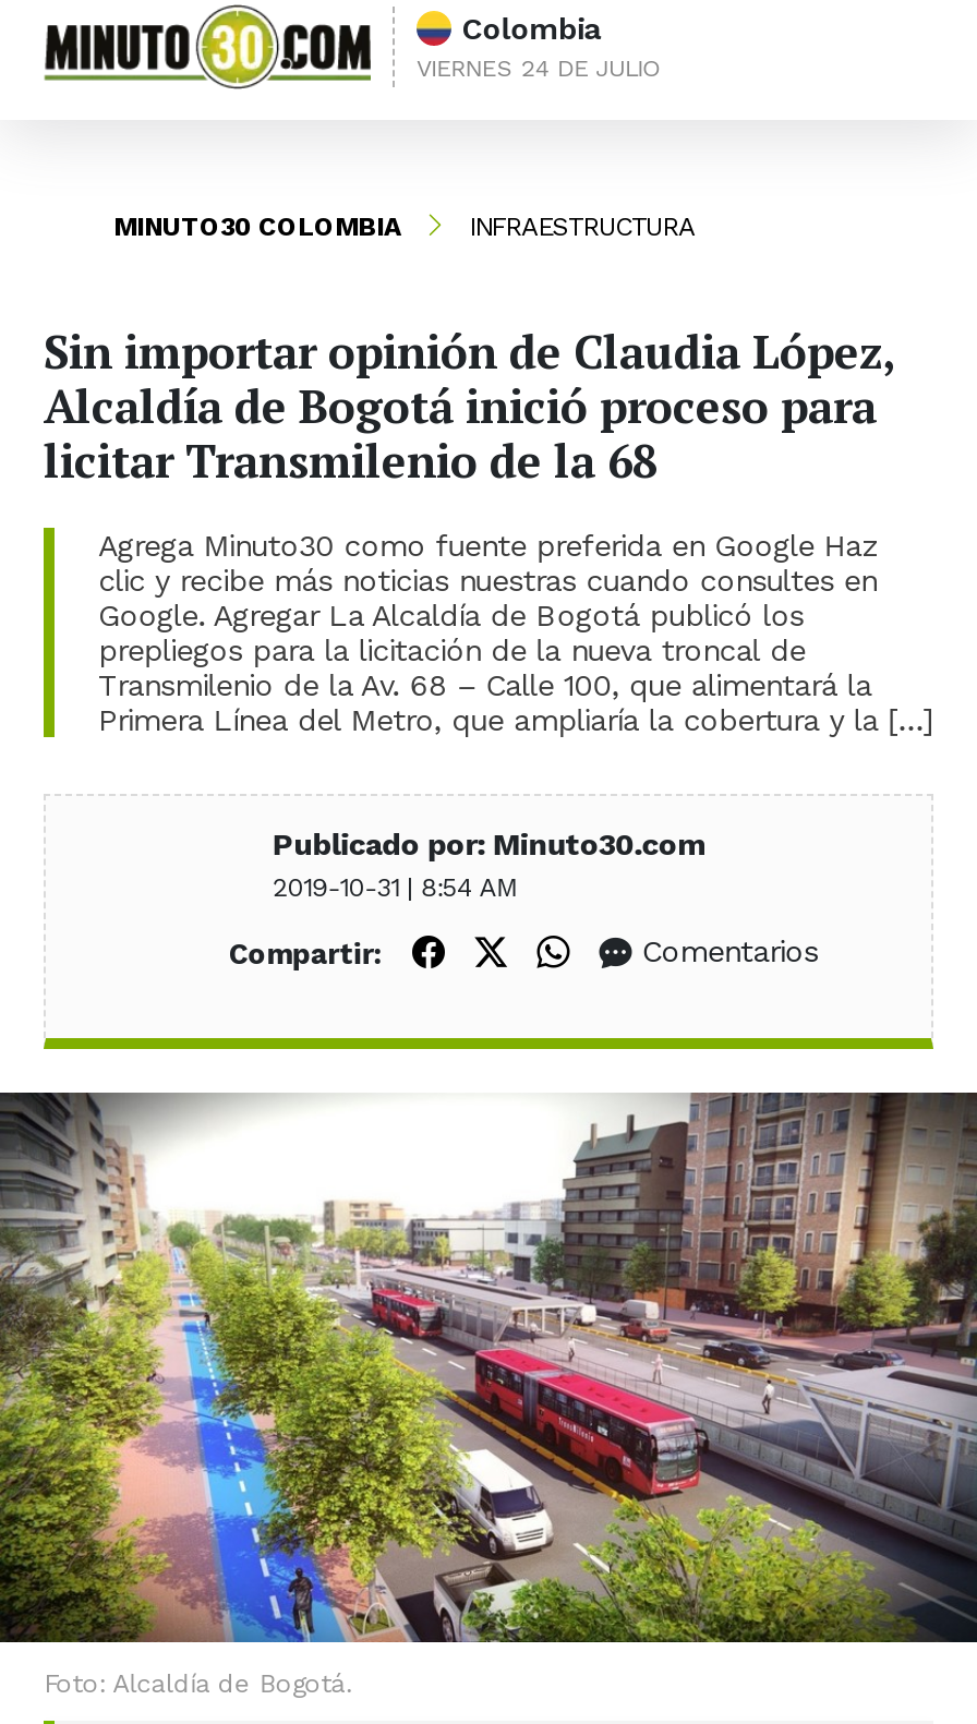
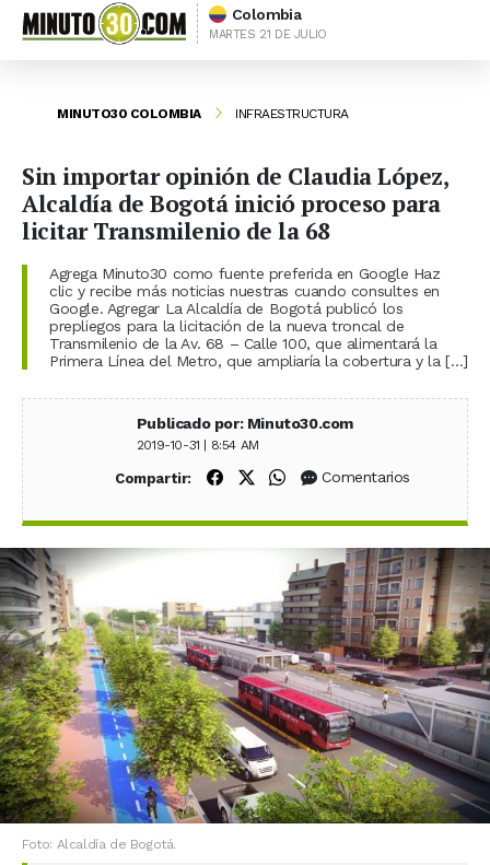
[417,54,662,83] VIERNES 24 DE JULIO -> [209,27,327,41] MARTES 21 DE JULIO

